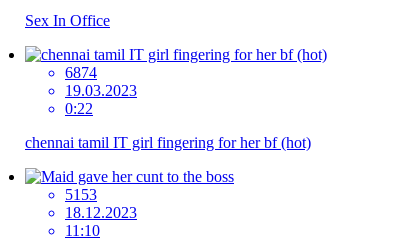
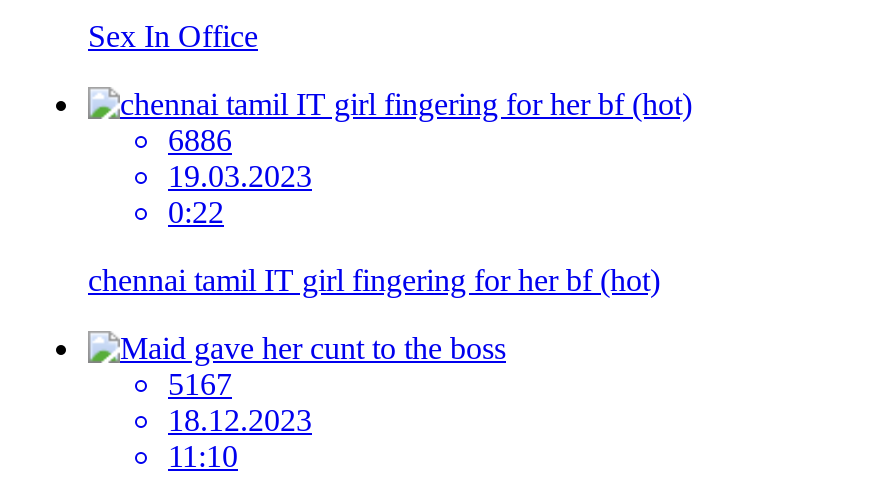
[65,64,97,81] 6874 -> [168,123,232,157] 6886
[65,186,97,203] 5153 -> [168,367,232,401] 5167

